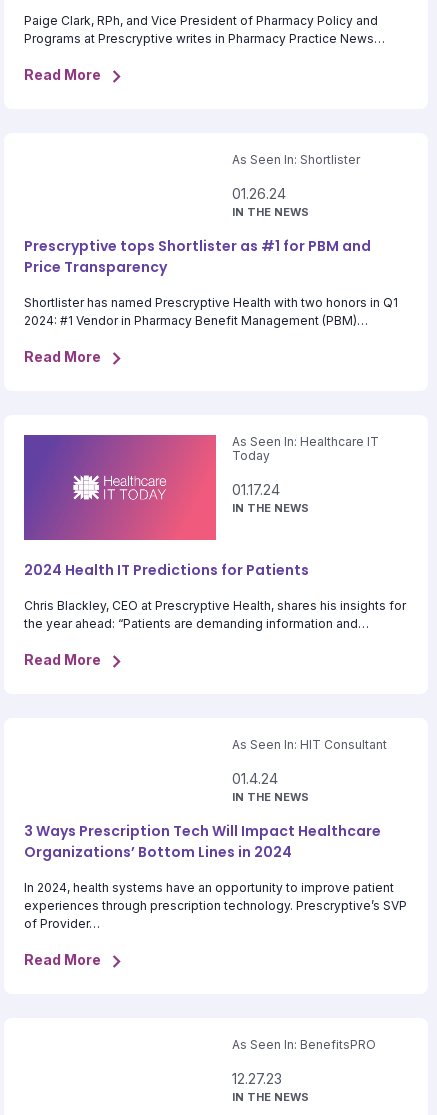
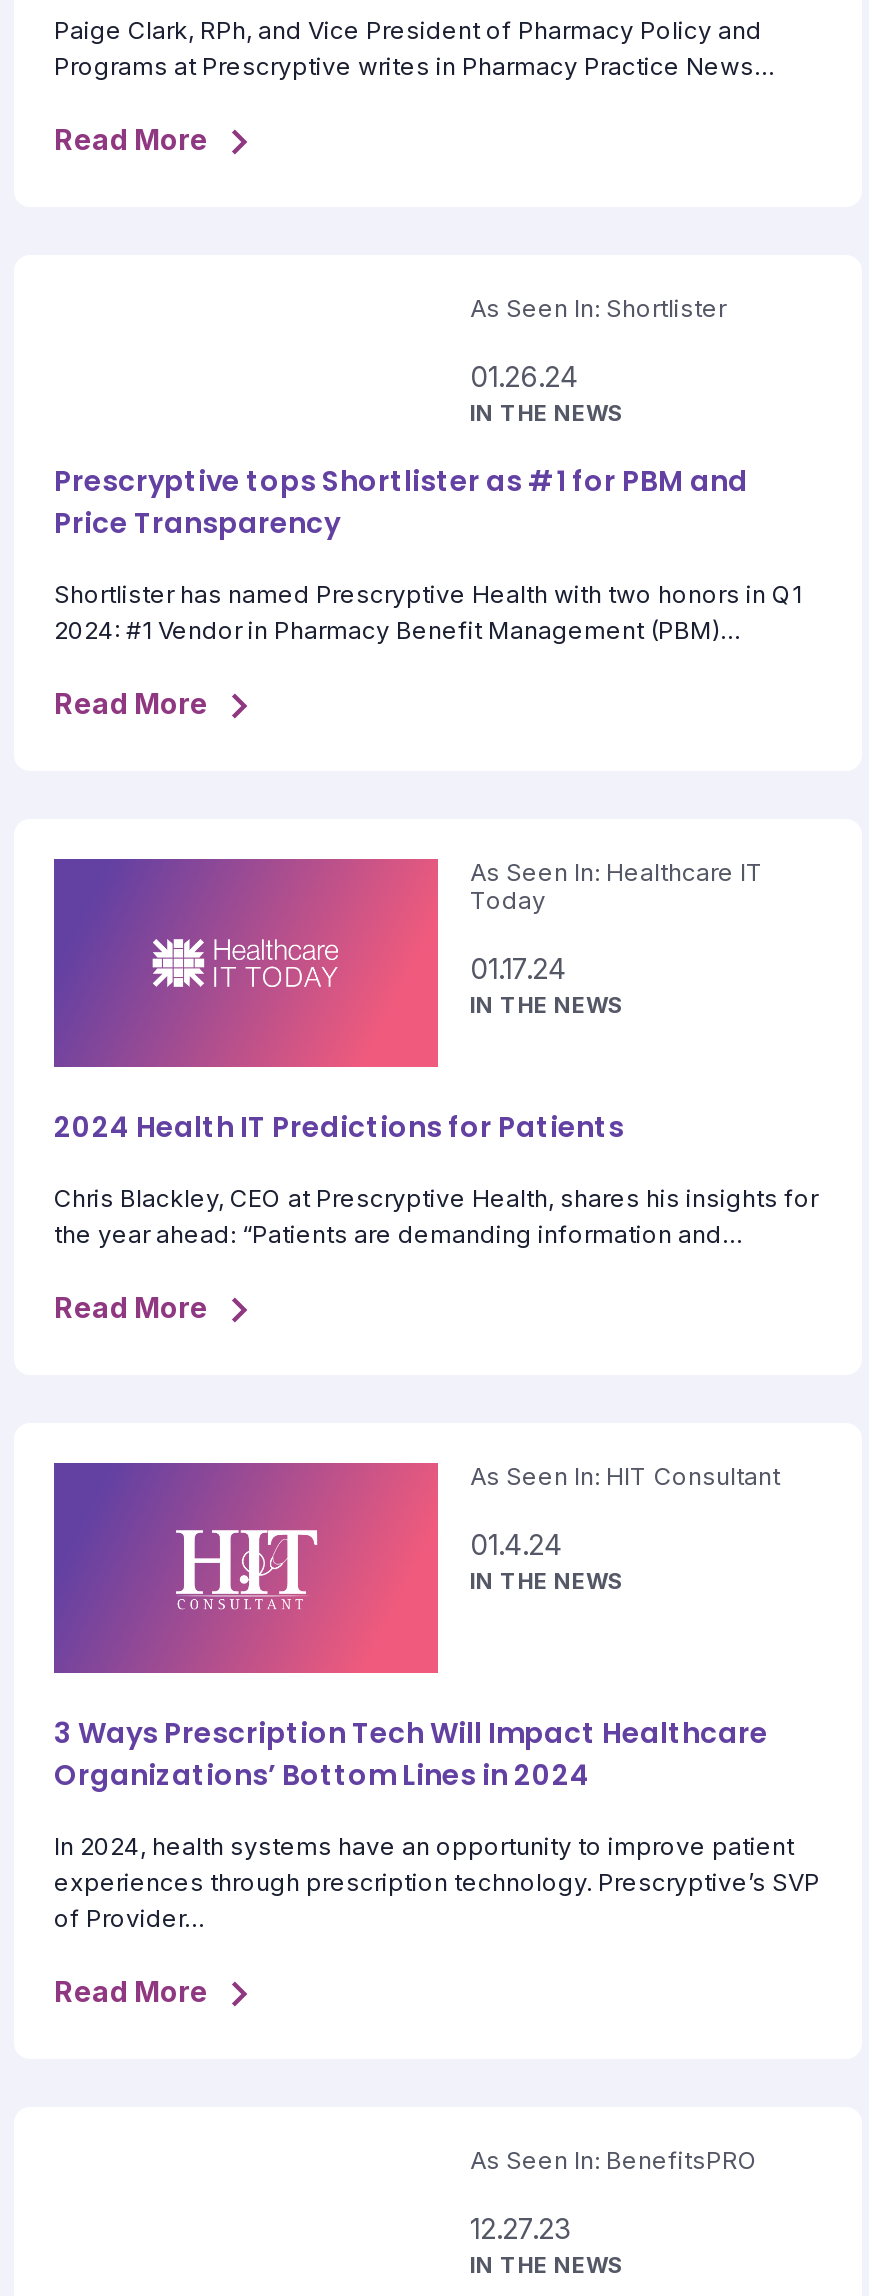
none -> [52,1462,440,1676] [image]

